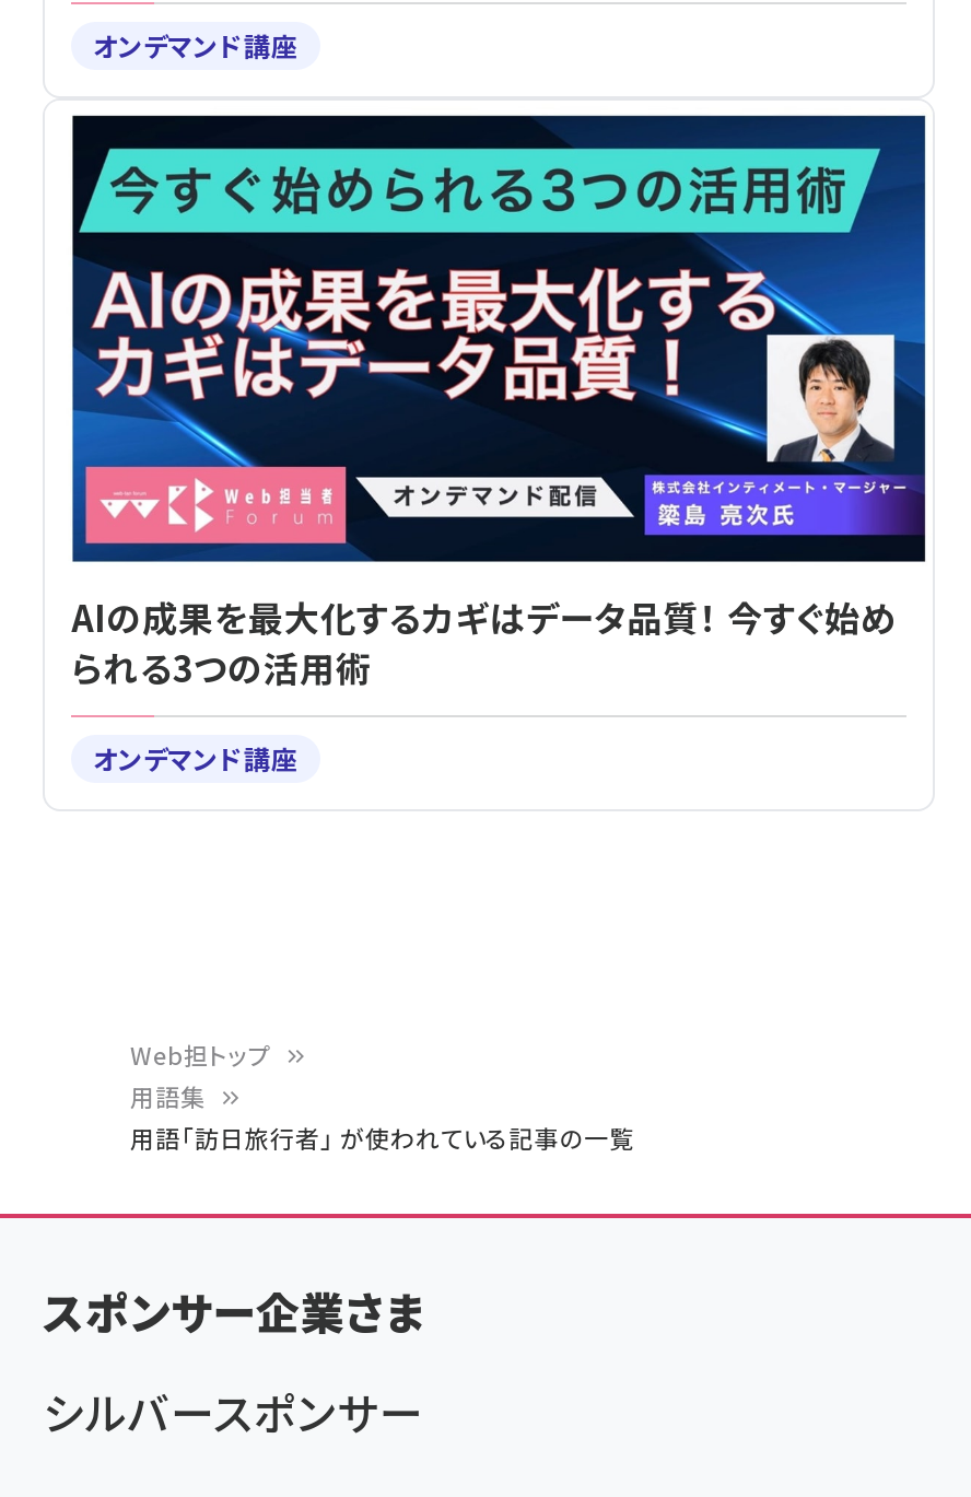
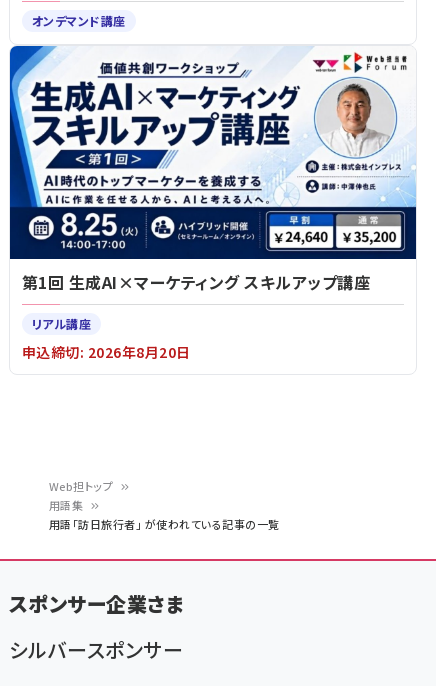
[45,101,933,777] [image] | AIの成果を最大化するカギはデータ品質！ 今すぐ始め | られる3つの活用術 | オンデマンド講座 -> [9,45,417,362] [image] | 第1回 生成AI×マーケティング スキルアップ講座 | リアル講座 | 申込締切: 2026年8月20日

